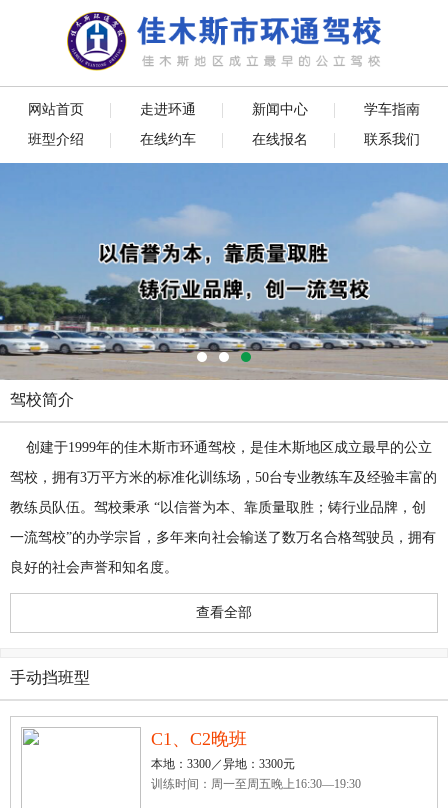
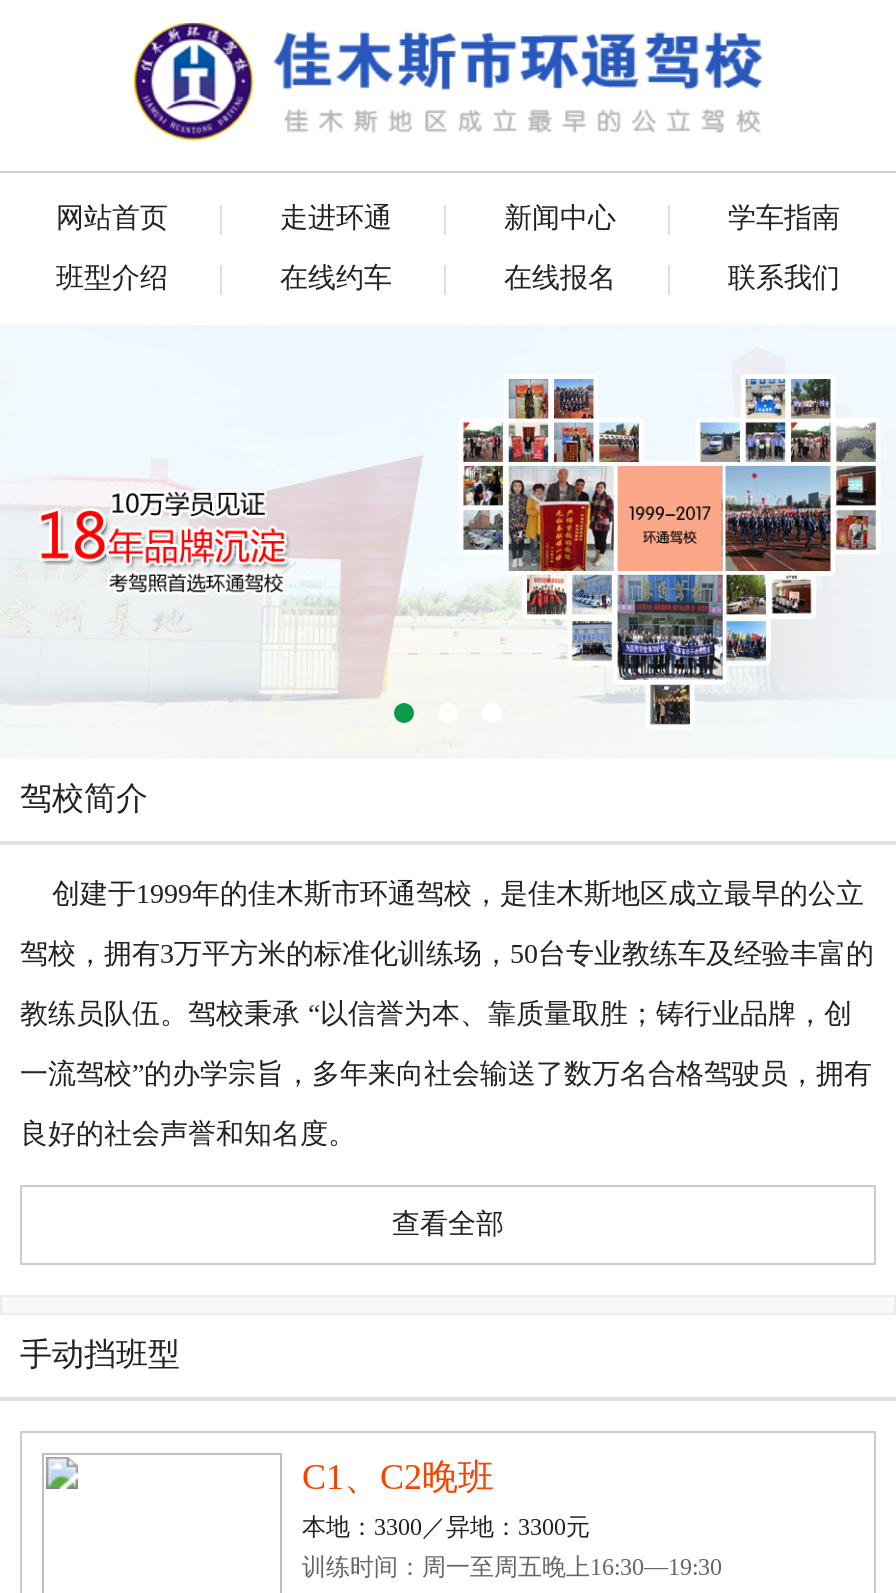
[3,162,445,381] [image] -> [6,325,890,759] [image]

